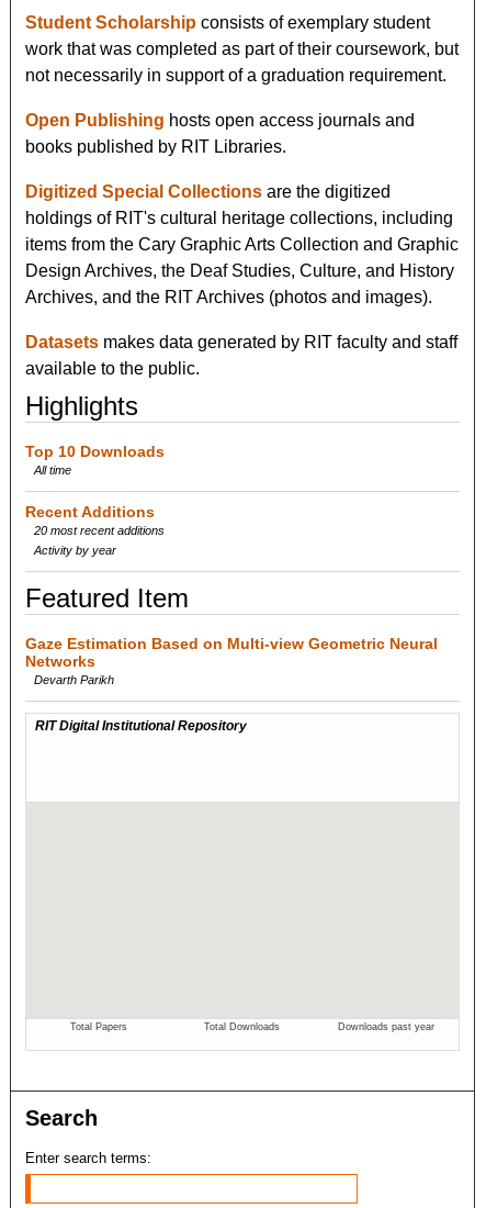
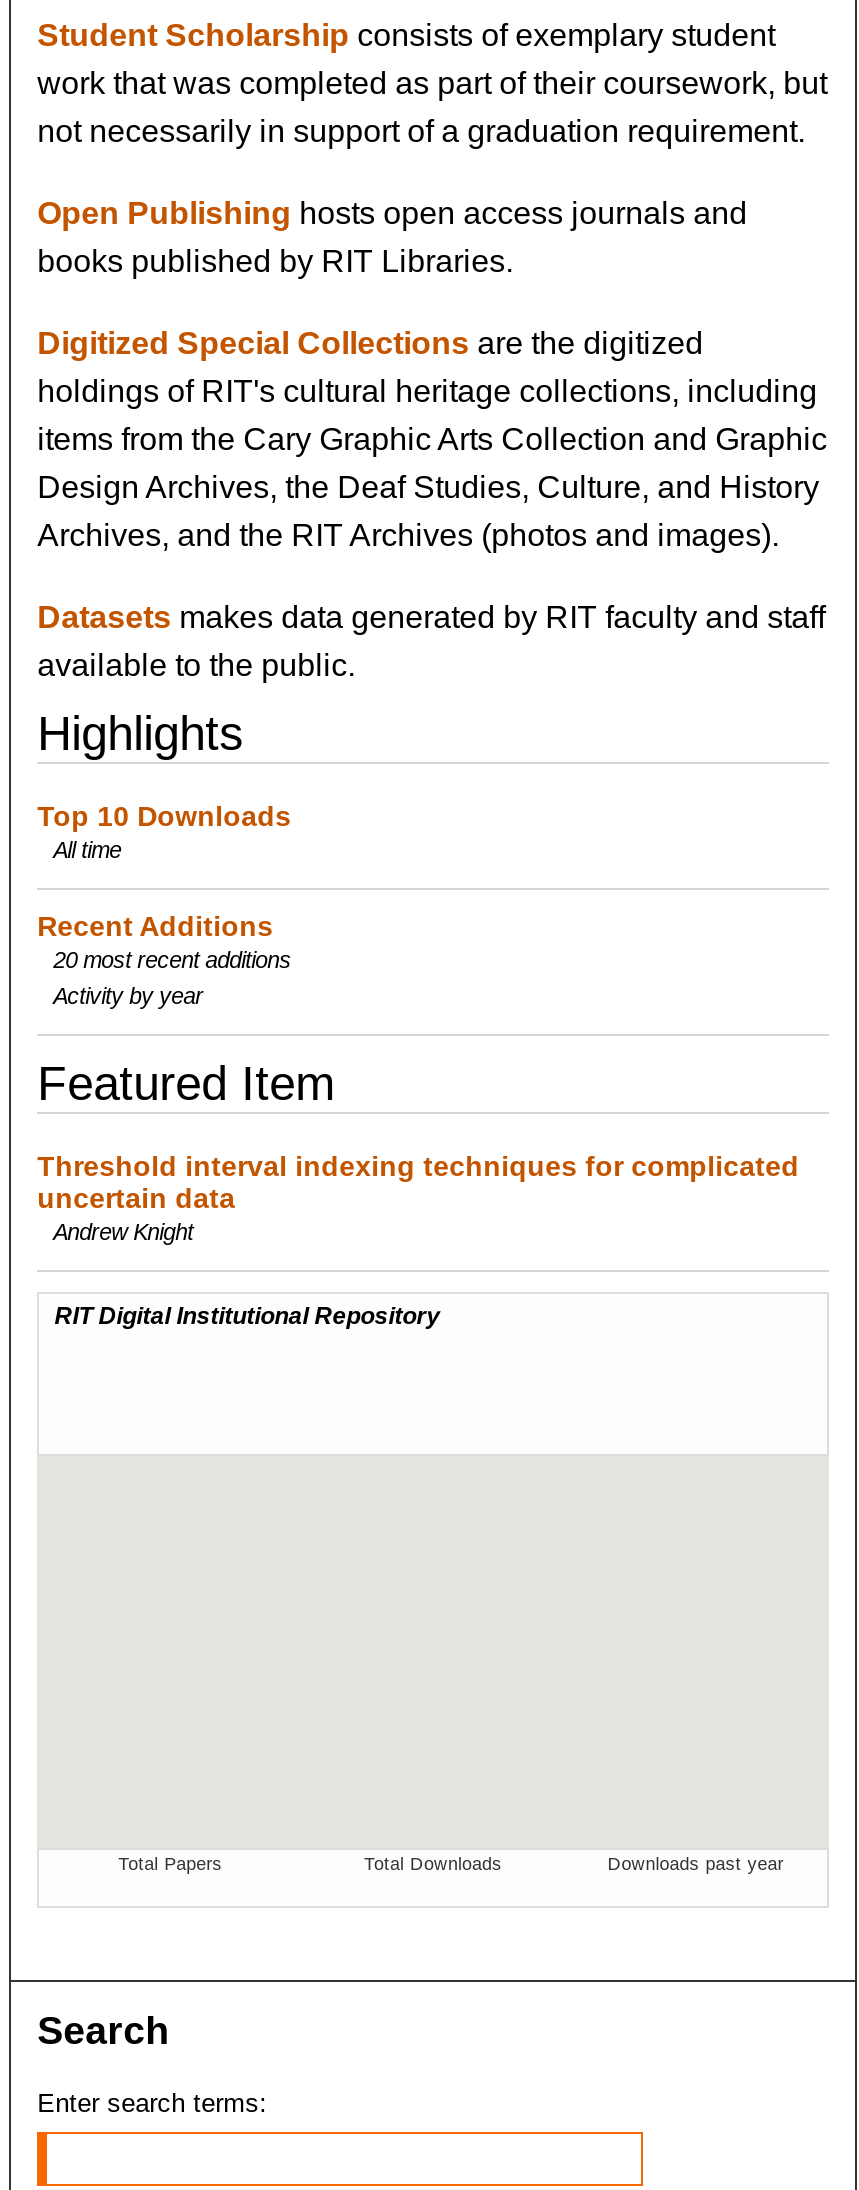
[25,635,438,686] Gaze Estimation Based on Multi-view Geometric Neural | Networks | Devarth Parikh -> [37,1150,799,1244] Threshold interval indexing techniques for complicated | uncertain data | Andrew Knight

